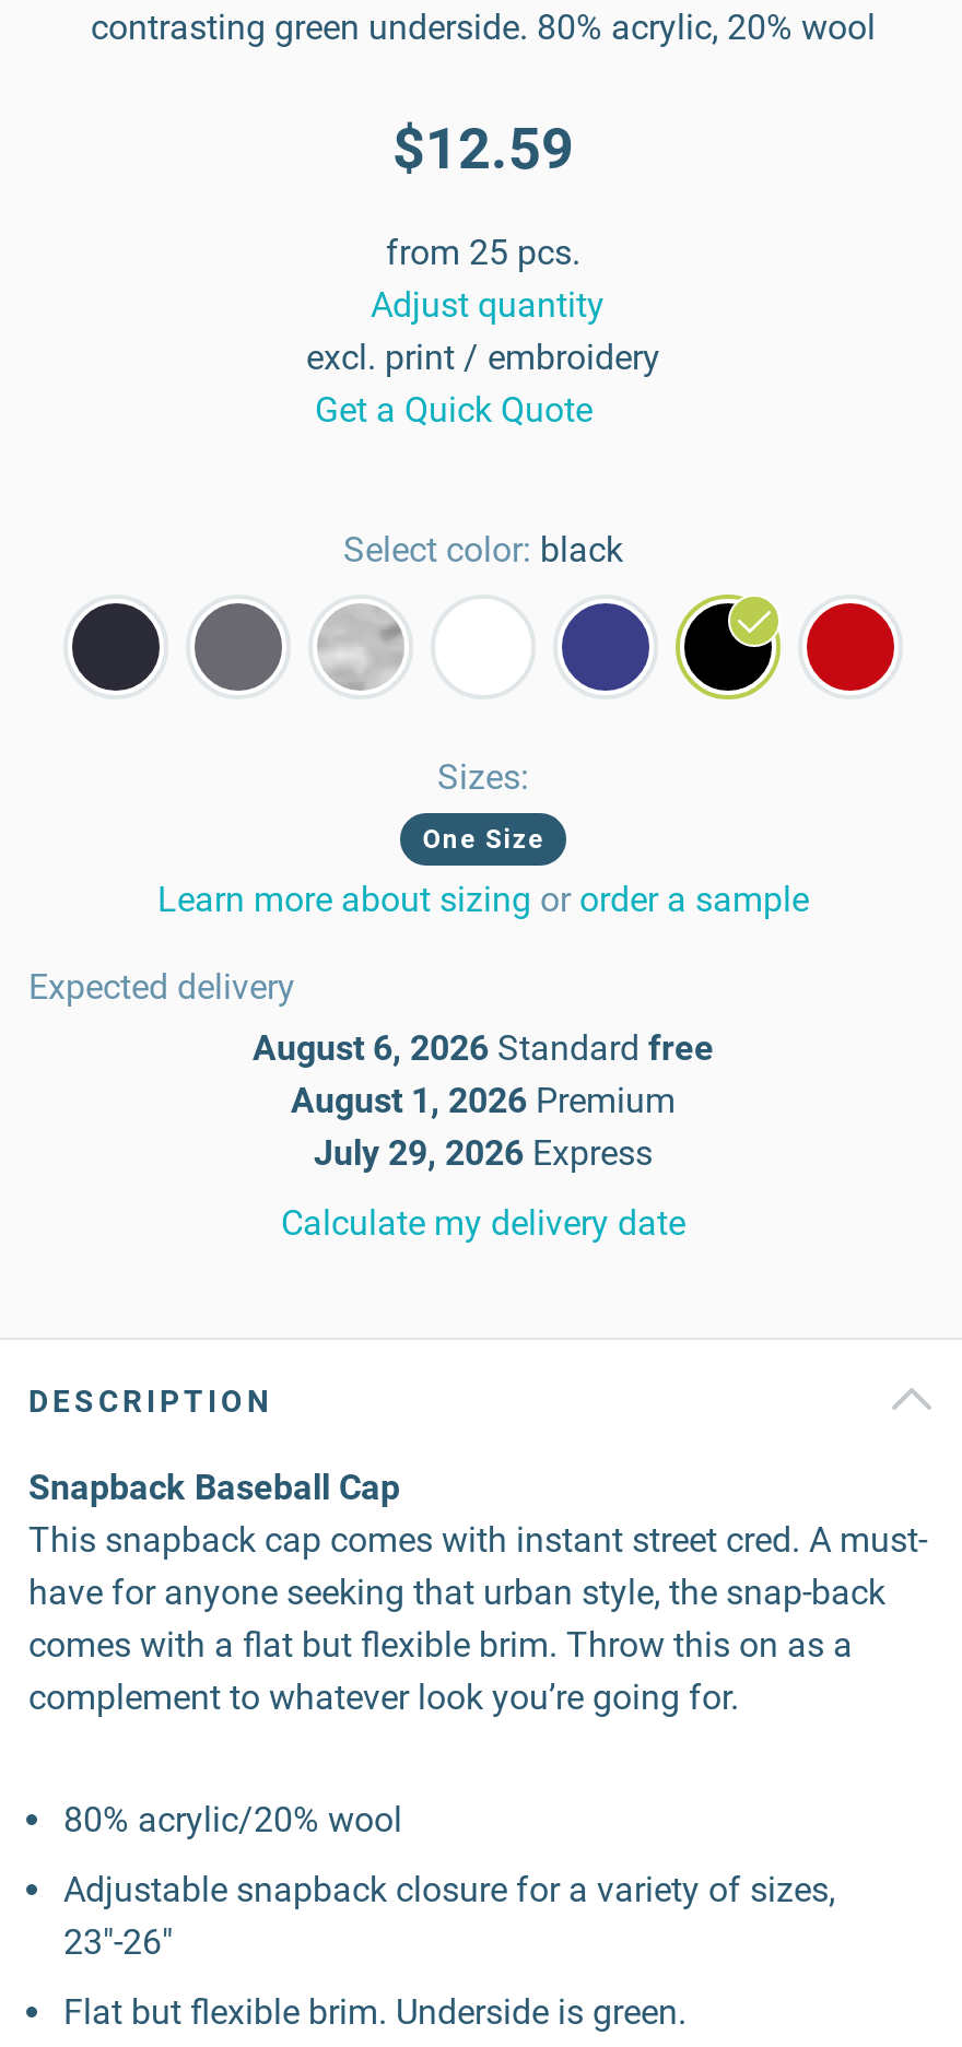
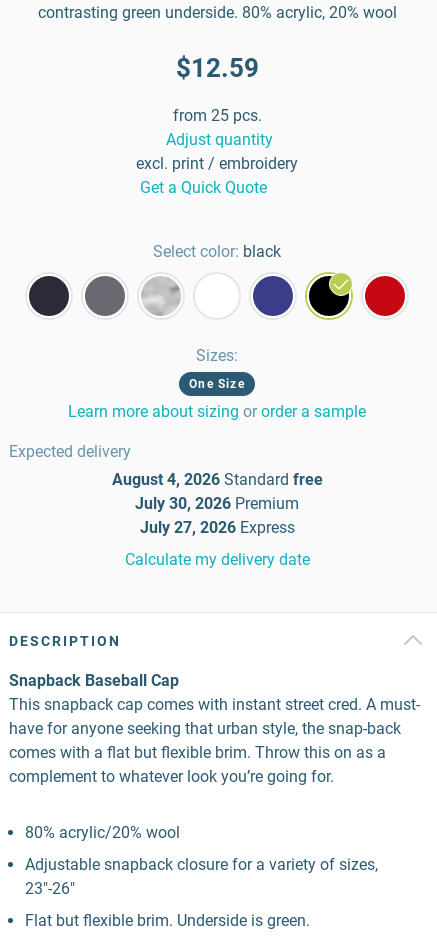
[253,1027,714,1069] August 6, 2026 Standard free -> [111,470,322,489] August 4, 2026 Standard free
[291,1080,676,1121] August 1, 2026 Premium -> [135,494,299,513] July 30, 2026 Premium
[314,1132,653,1174] July 29, 2026 Express -> [139,518,294,537] July 27, 2026 Express

